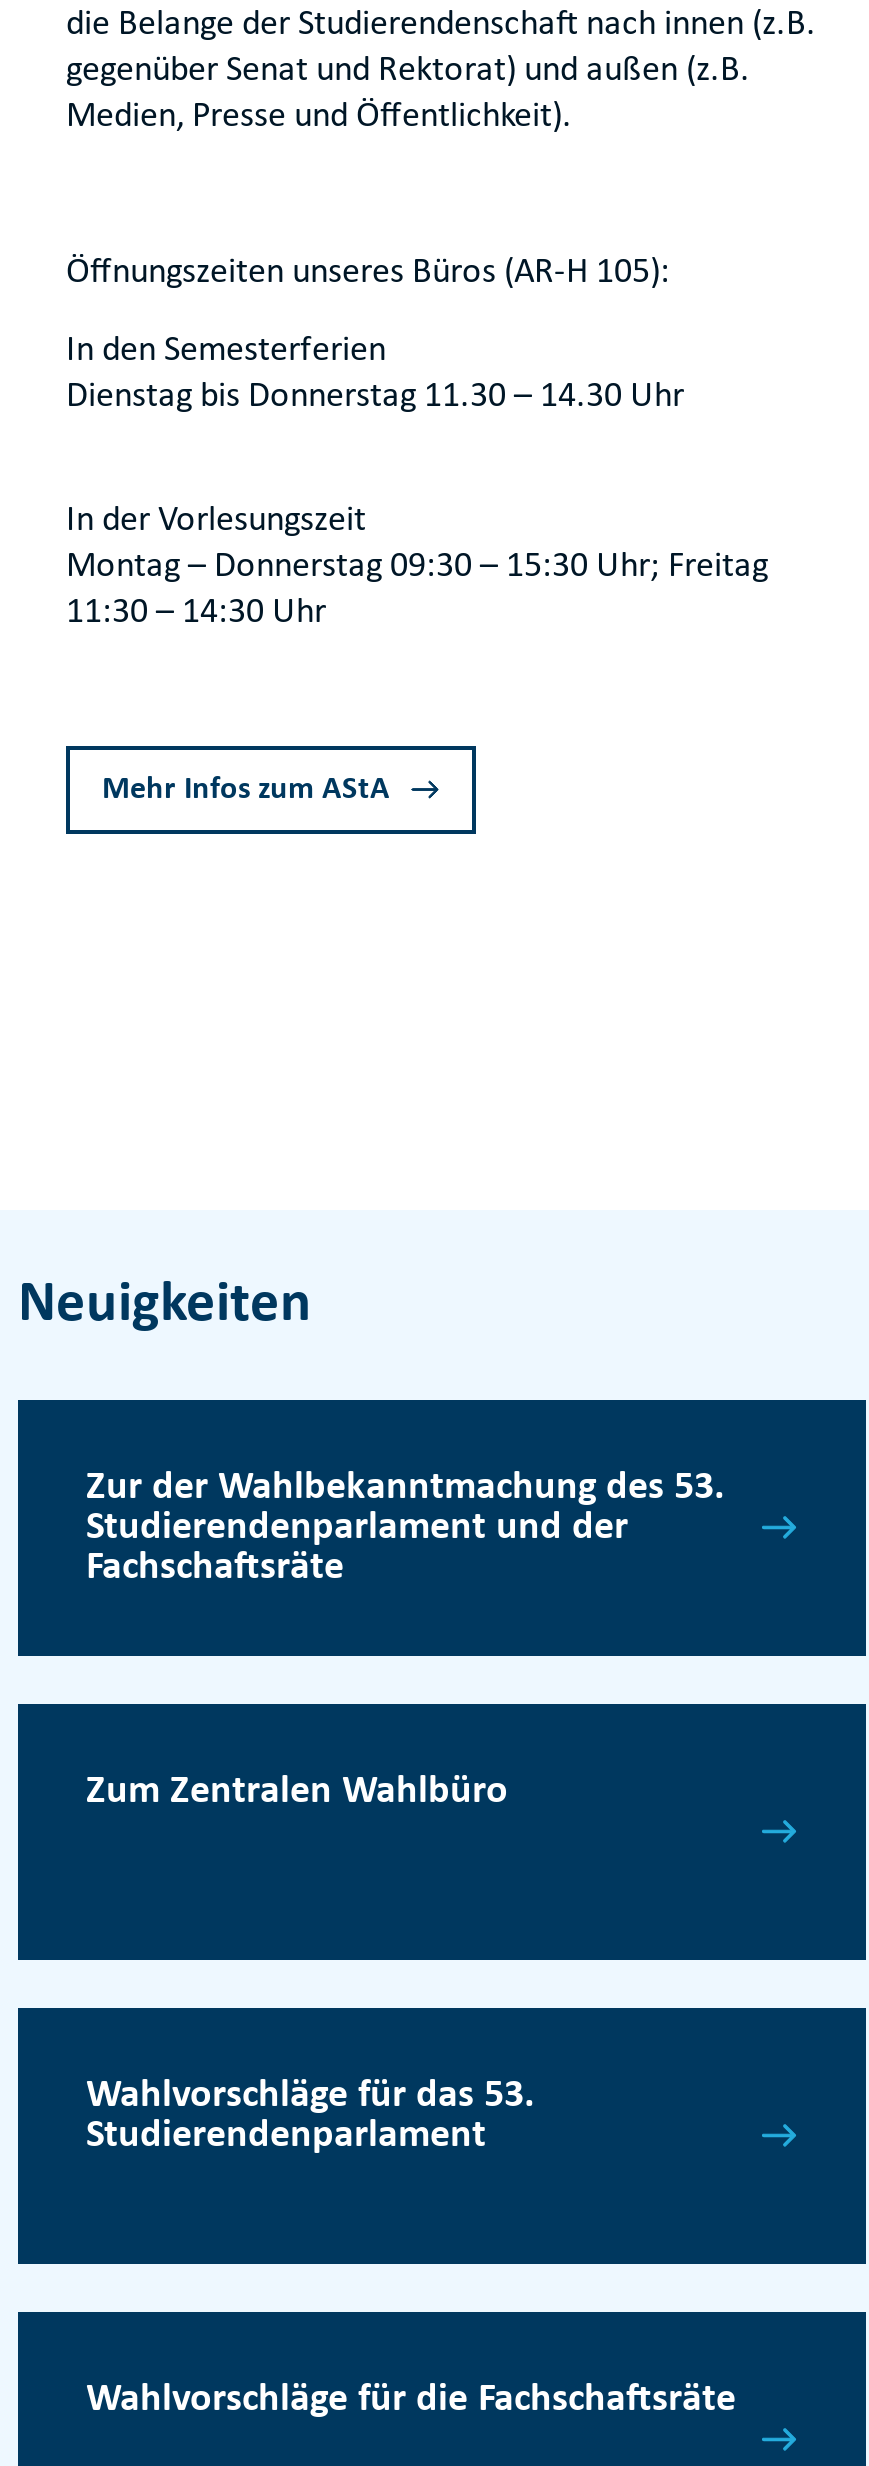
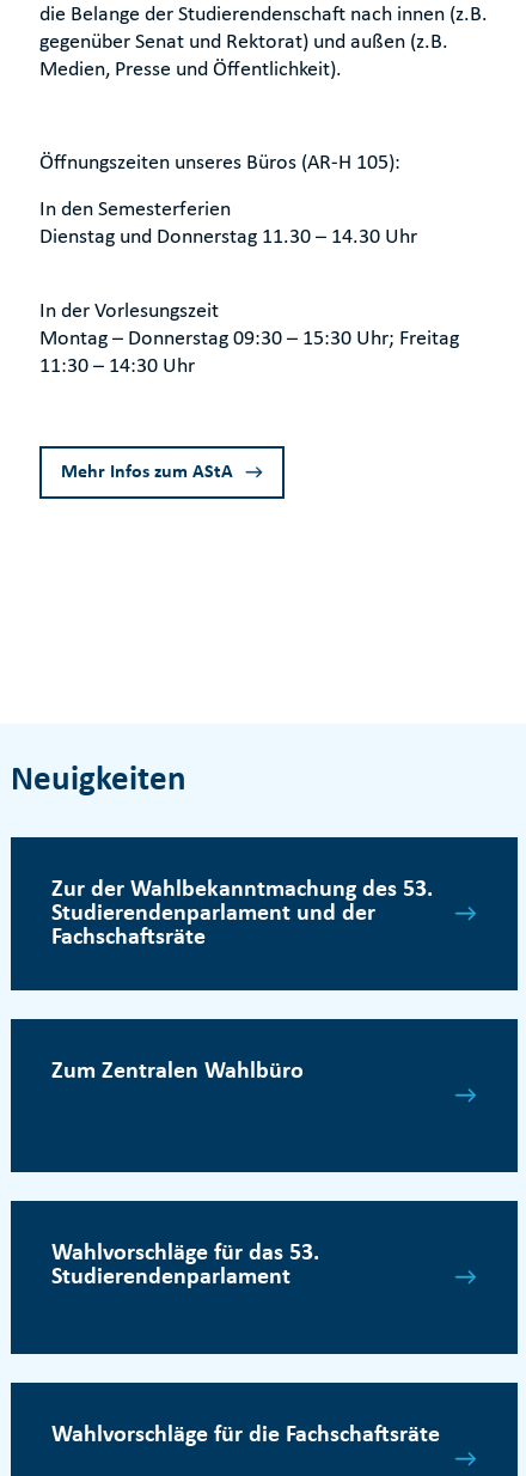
[66,378,684,416] Dienstag bis Donnerstag 11.30 – 14.30 Uhr -> [39,226,417,249] Dienstag und Donnerstag 11.30 – 14.30 Uhr

